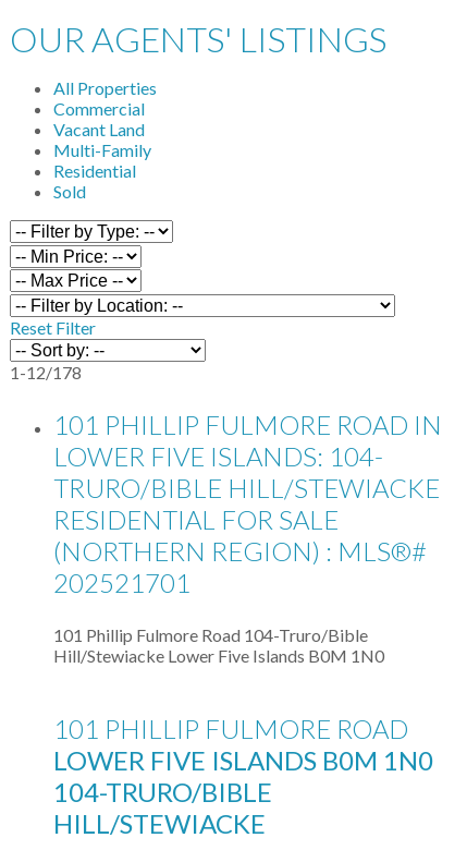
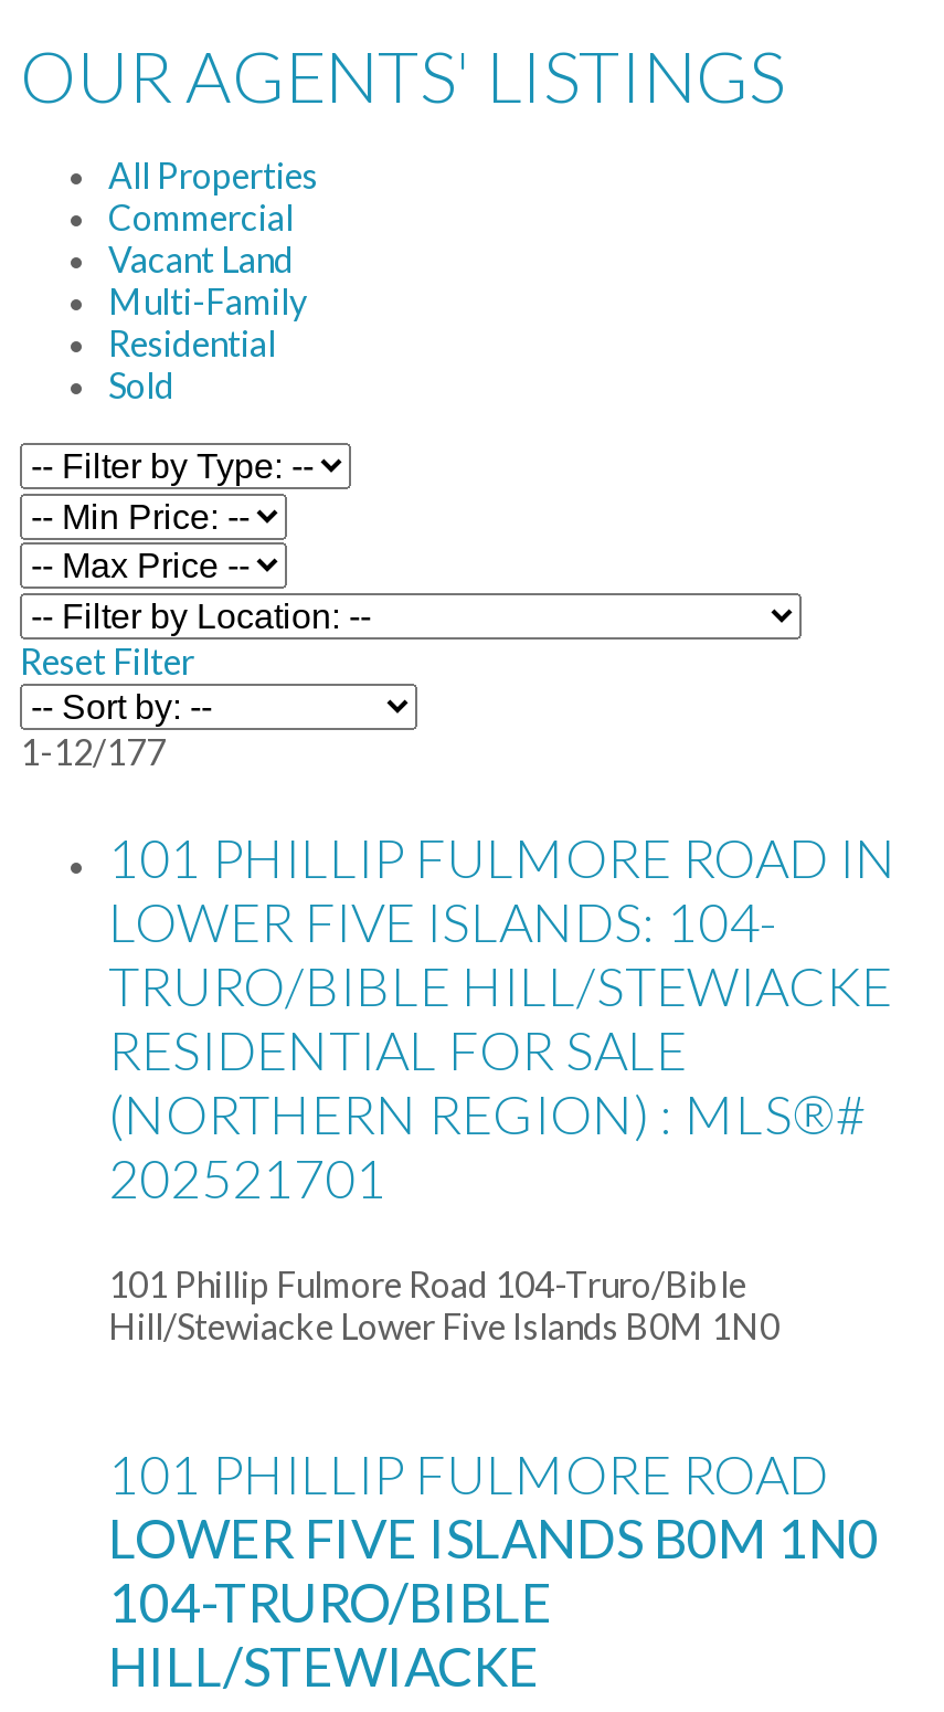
[10,362,82,383] 1-12/178 -> [20,731,166,773] 1-12/177

